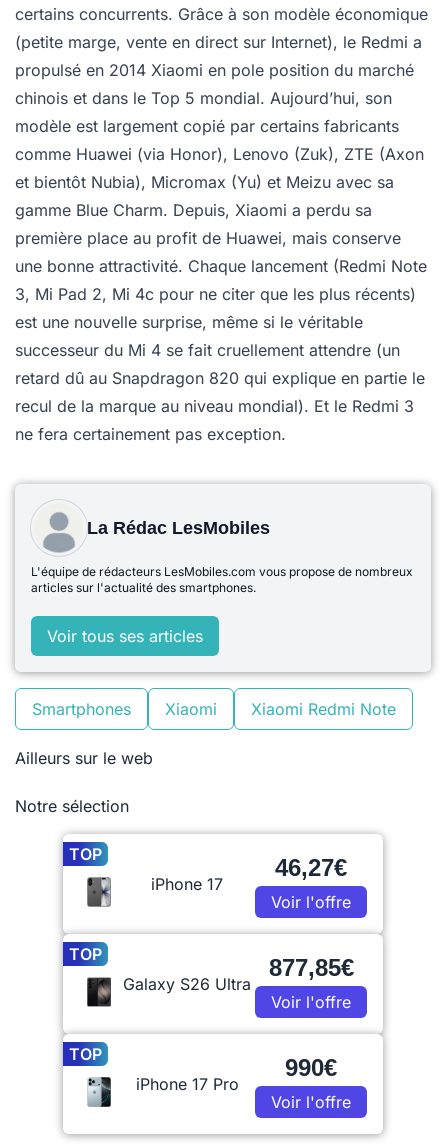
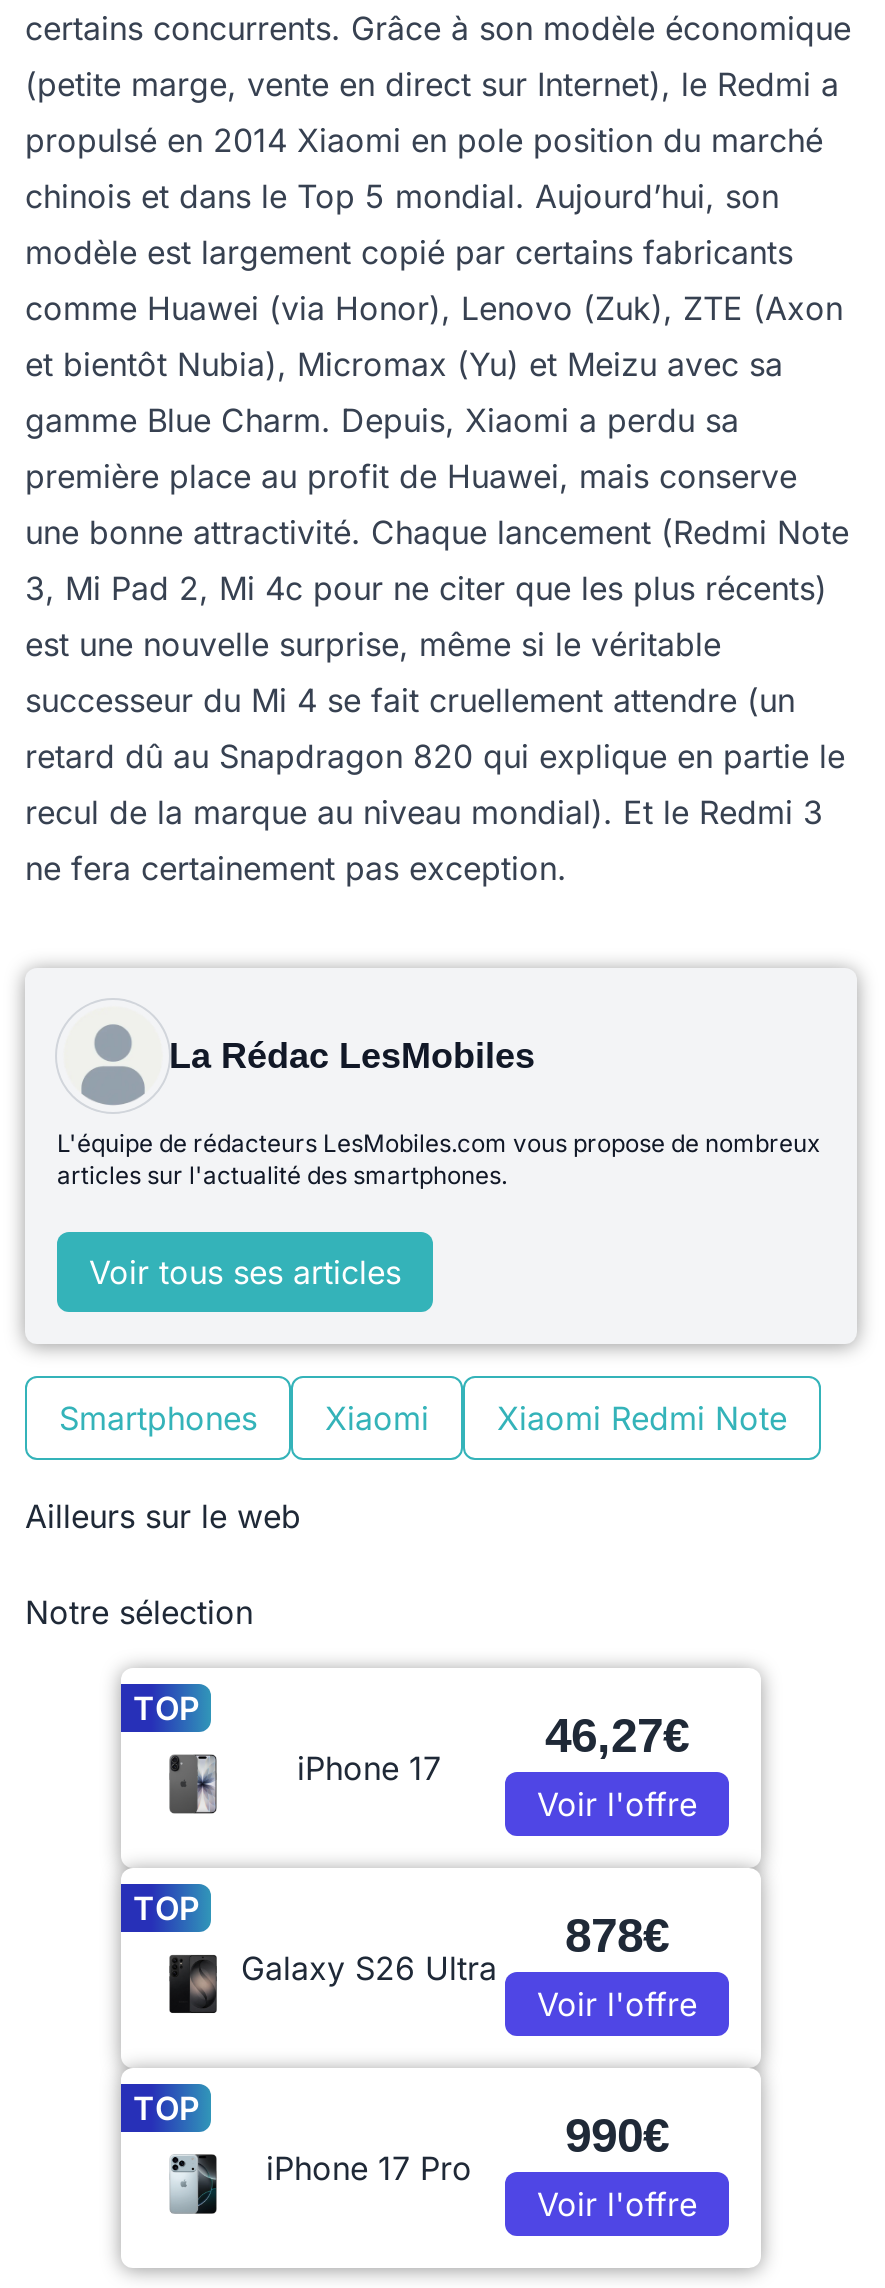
[268,954,353,981] 877,85€ -> [565,1908,669,1962] 878€

